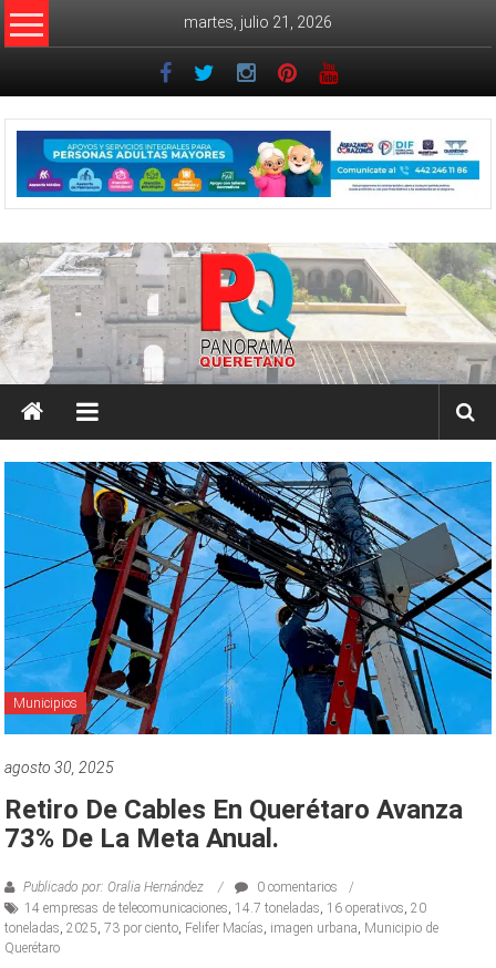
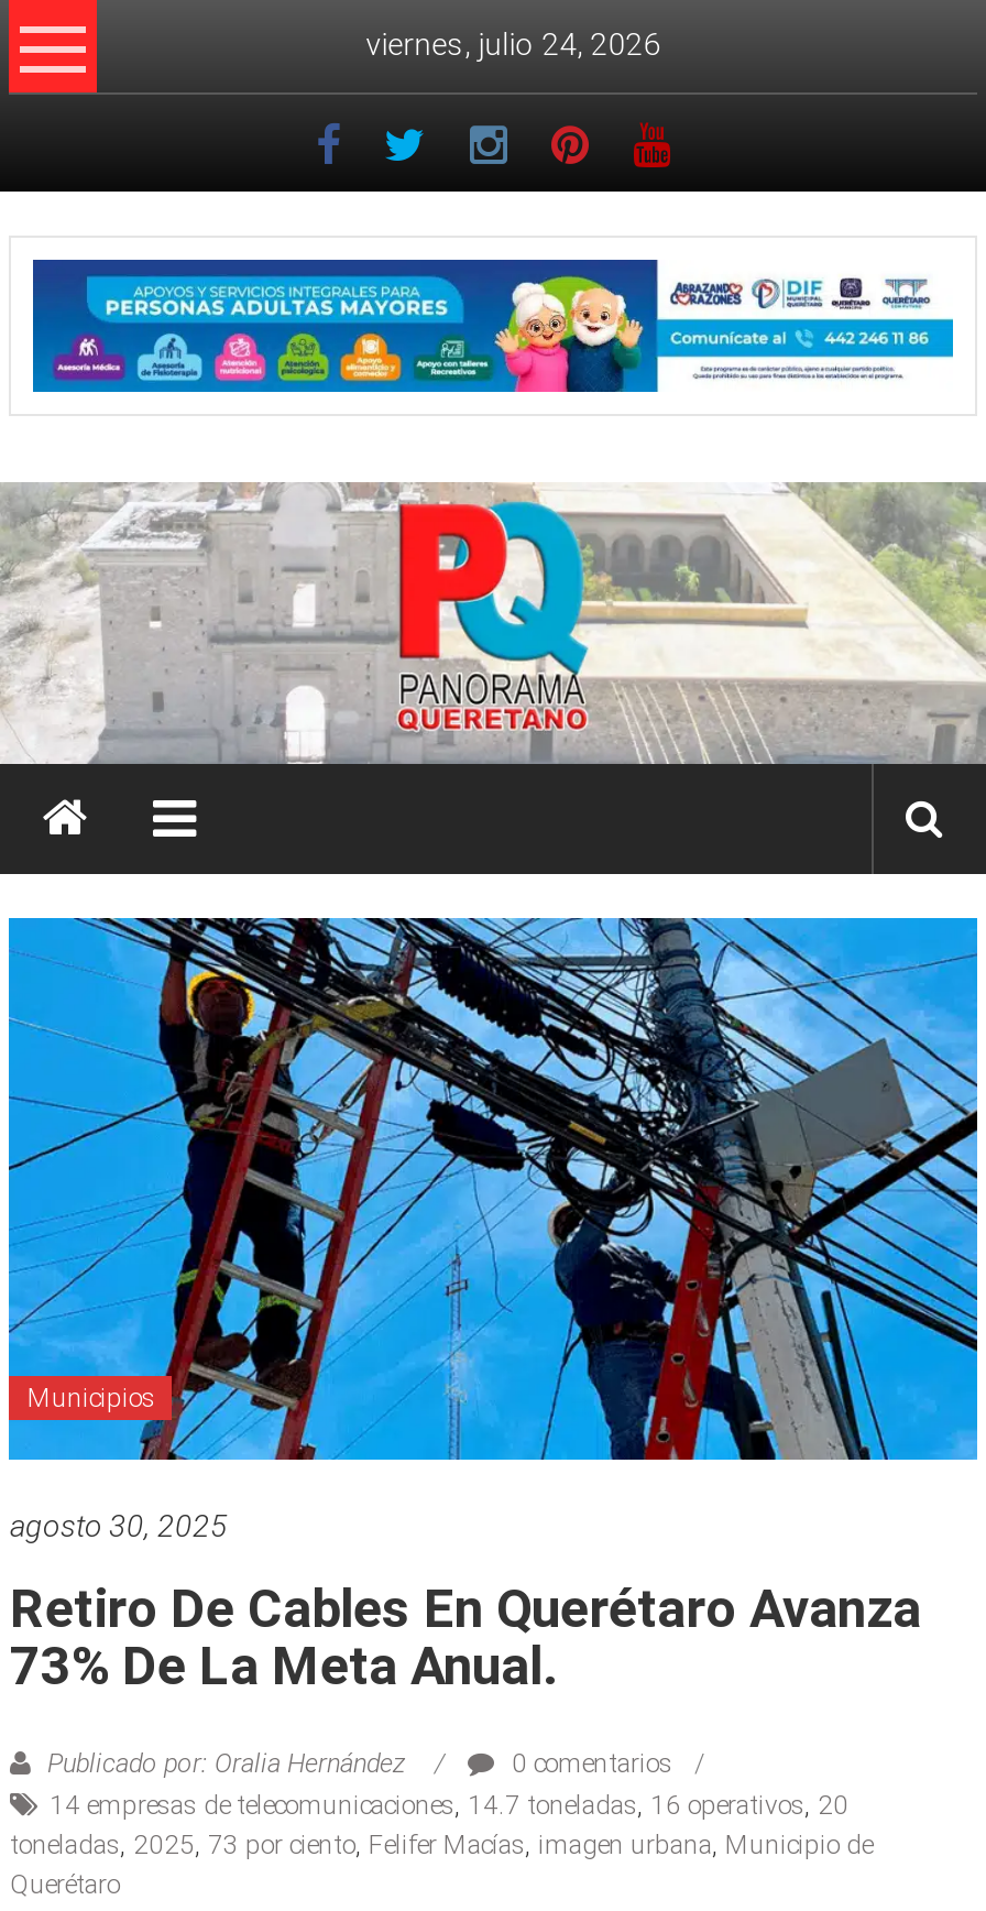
[184,13,332,31] martes, julio 21, 2026 -> [366,26,661,62] viernes, julio 24, 2026

